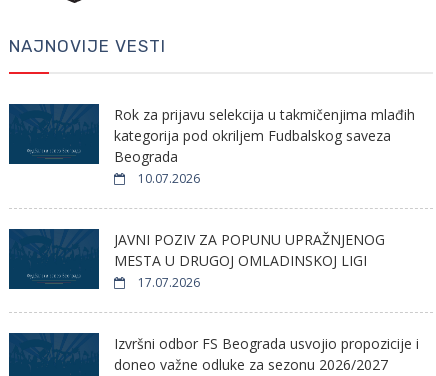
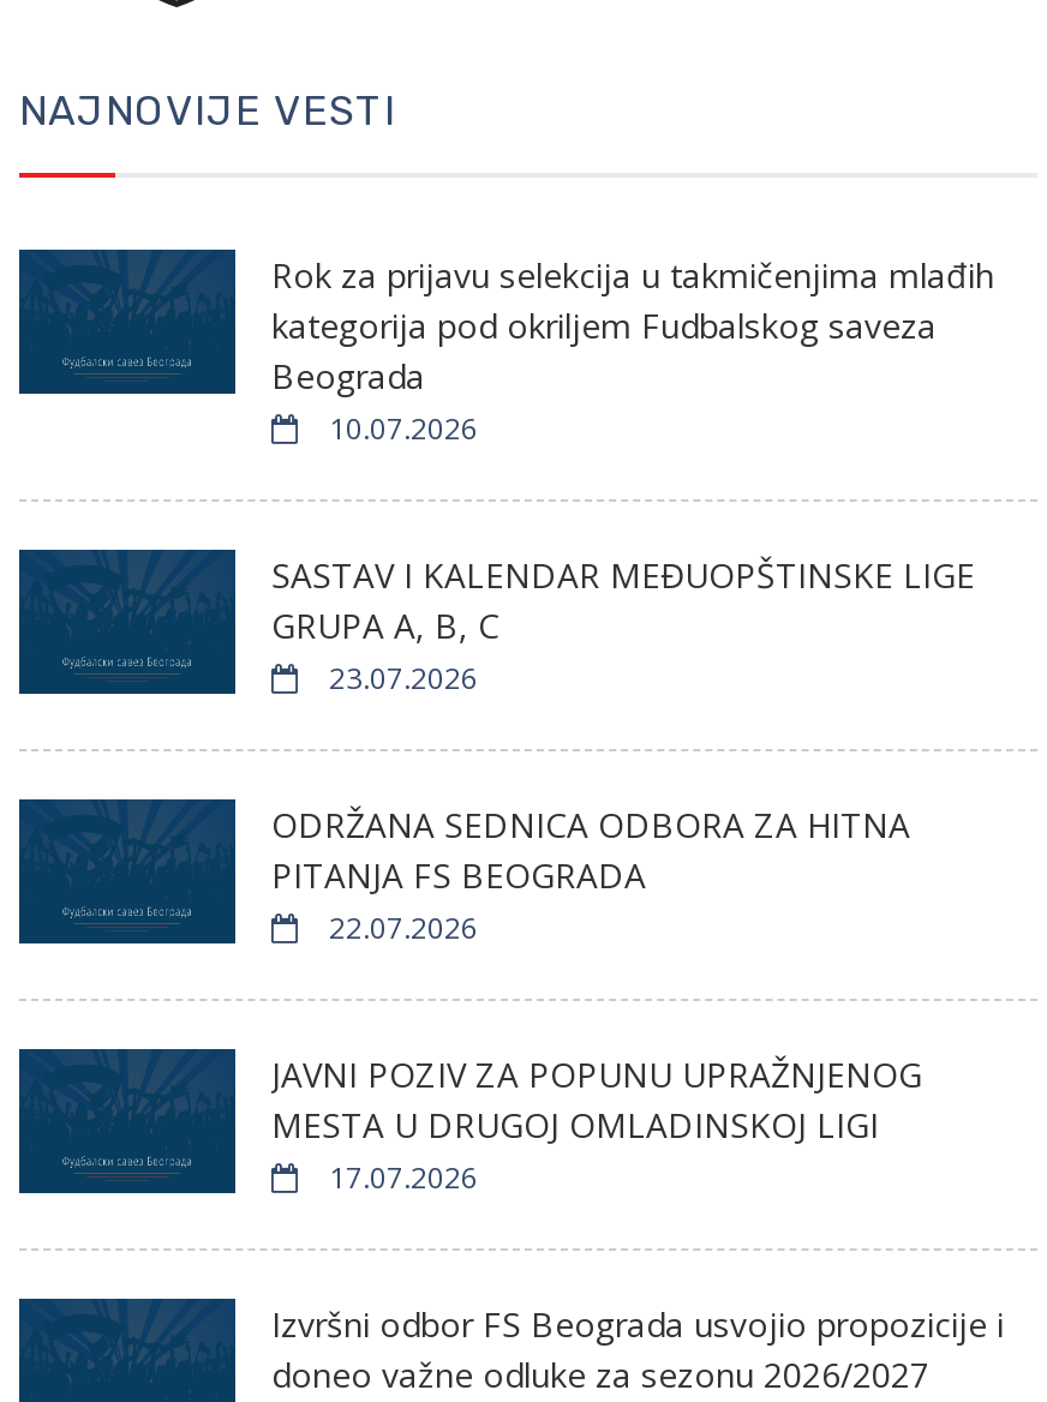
none -> [271,552,975,948] SASTAV I KALENDAR MEĐUOPŠTINSKE LIGE | GRUPA A, B, C | 23.07.2026 | ODRŽANA SEDNICA ODBORA ZA HITNA | PITANJA FS BEOGRADA | 22.07.2026

